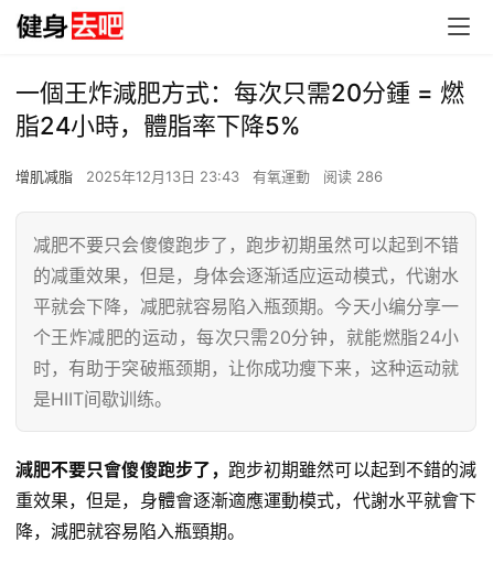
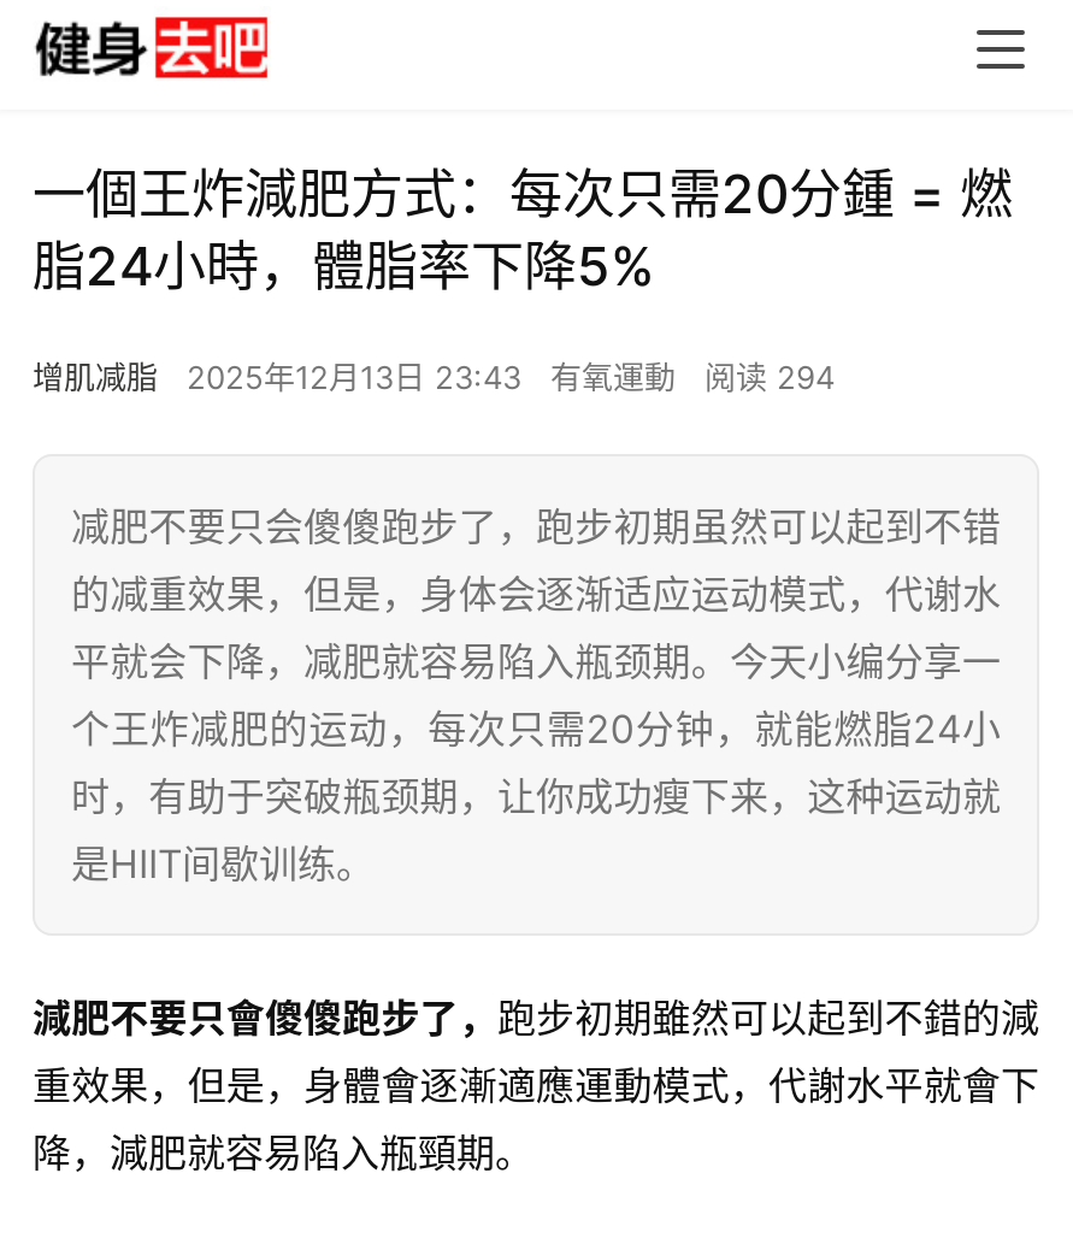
[15,167,383,185] 增肌减脂 2025年12月13日 23:43 有氧運動 阅读 286 -> [33,358,835,396] 增肌减脂 2025年12月13日 23:43 有氧運動 阅读 294

